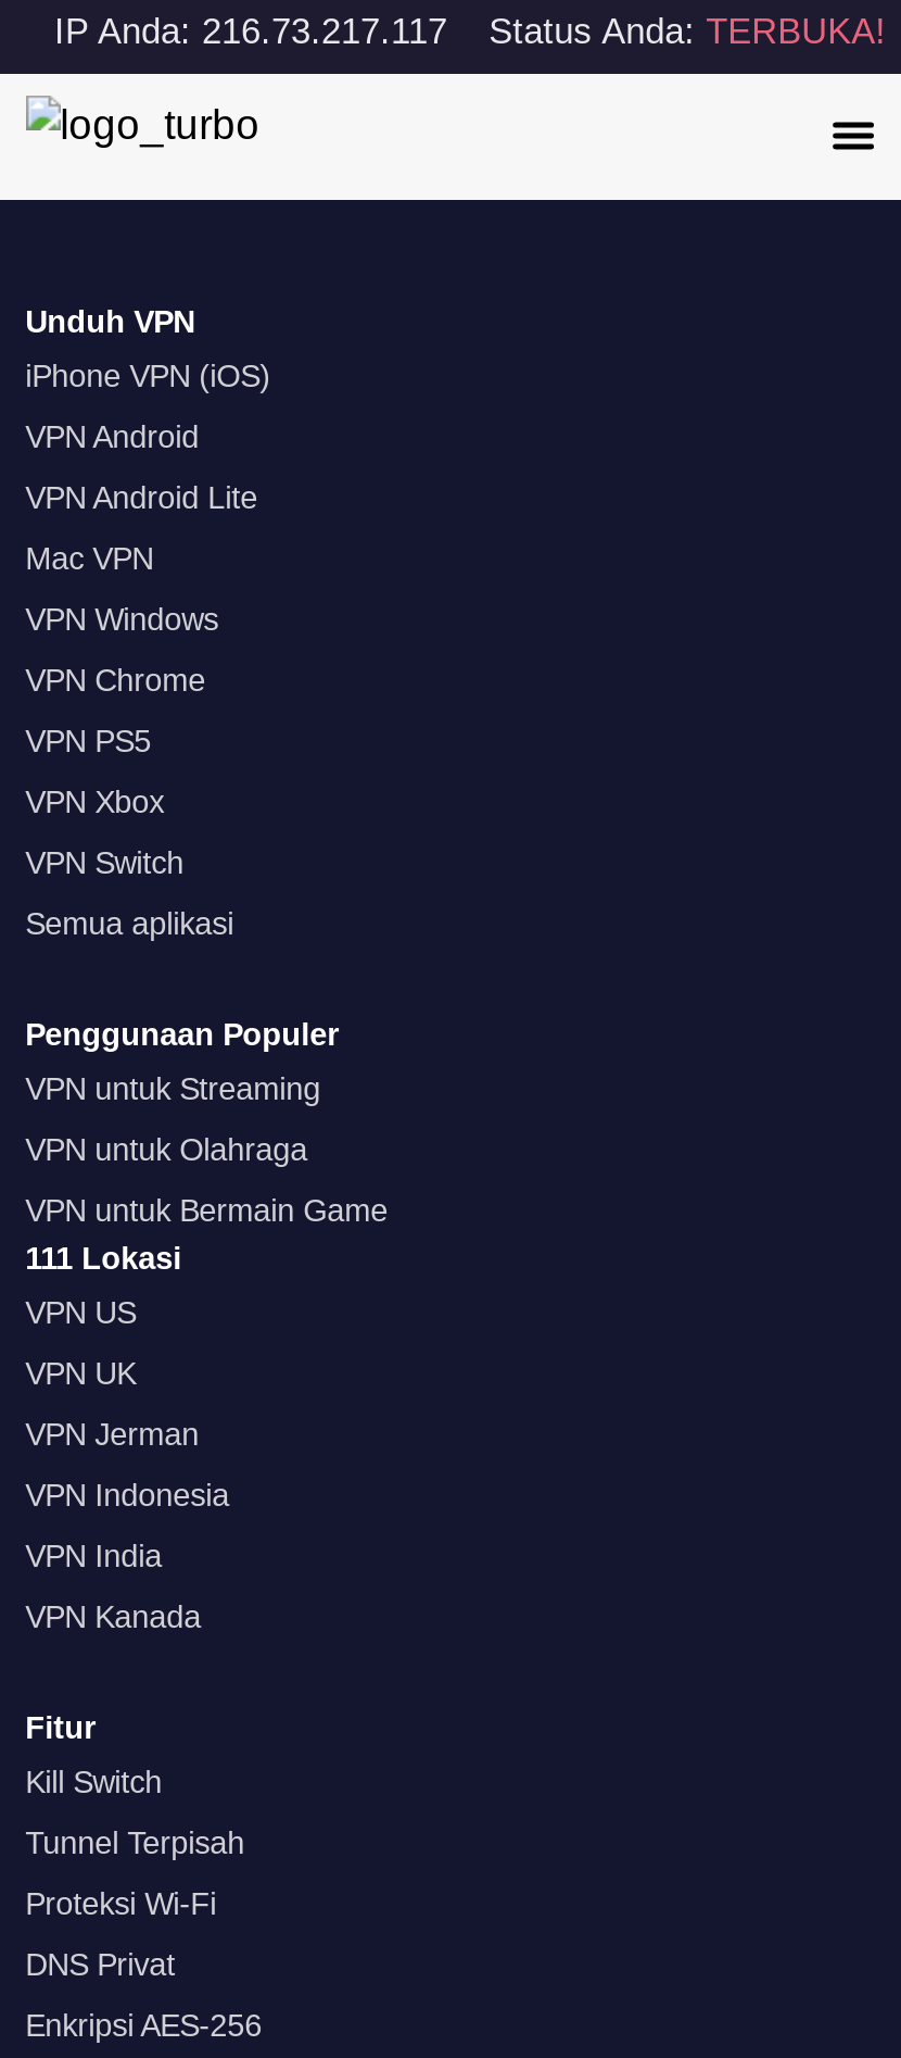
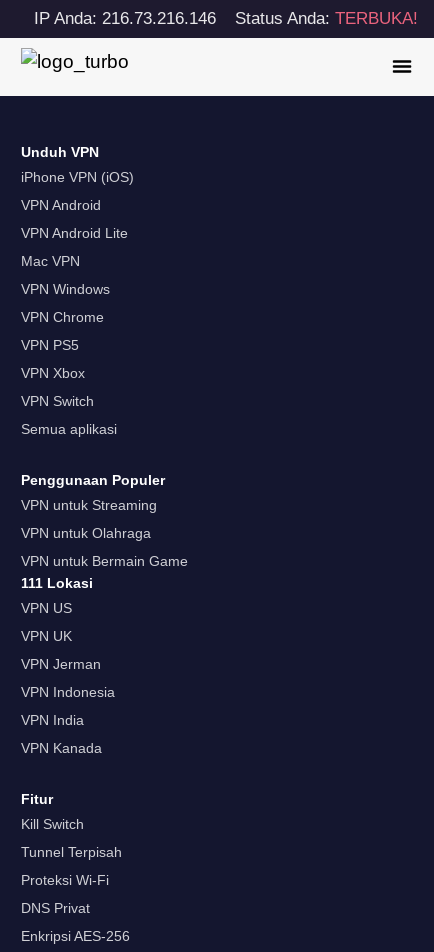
[54,11,886,52] IP Anda: 216.73.217.117 Status Anda: TERBUKA! -> [33,9,418,28] IP Anda: 216.73.216.146 Status Anda: TERBUKA!

